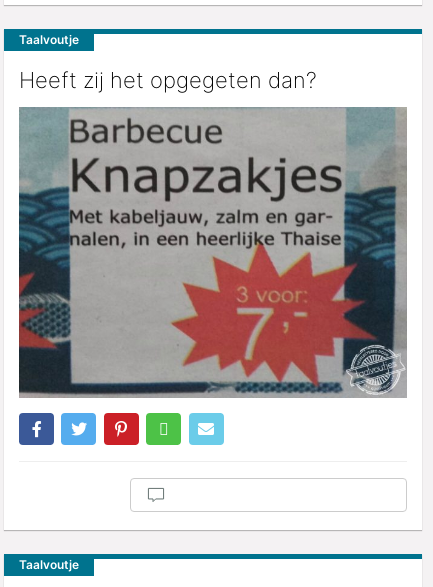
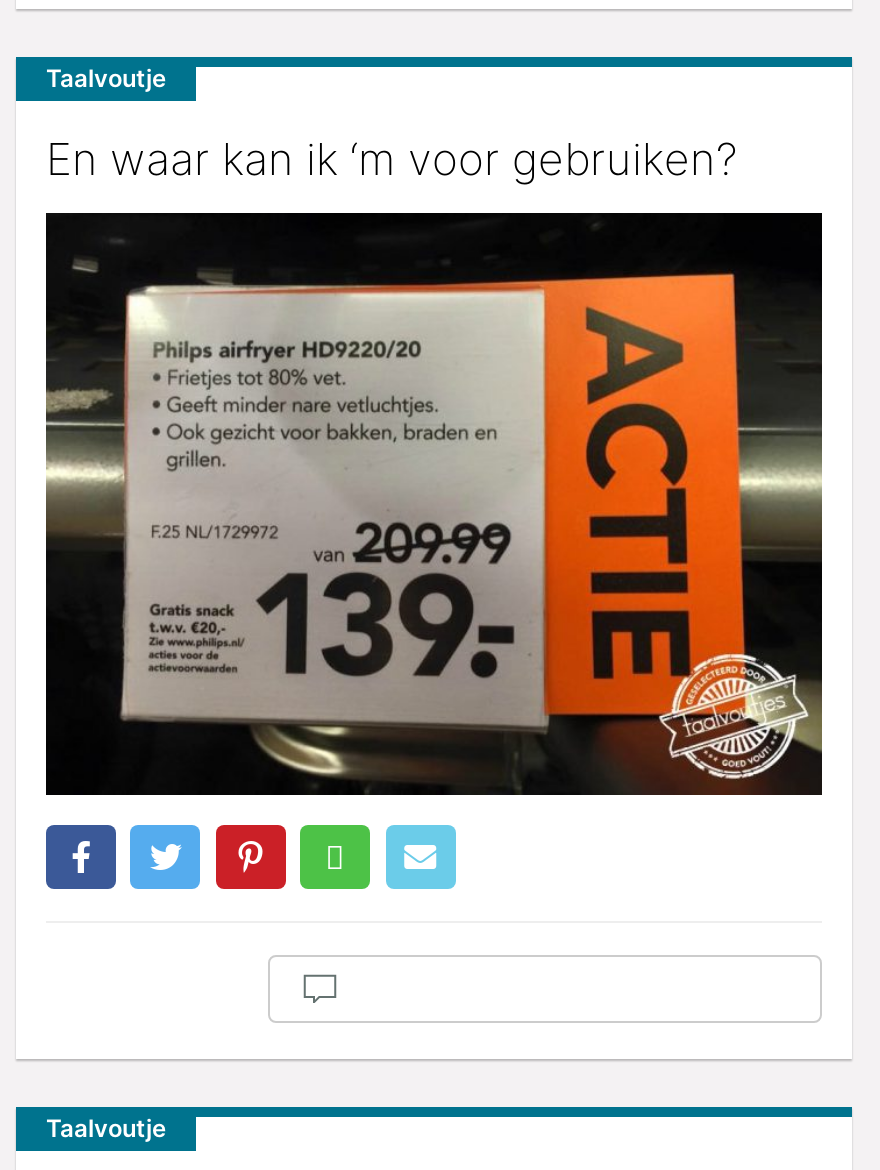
[19,67,317,93] Heeft zij het opgegeten dan? -> [46,133,738,185] En waar kan ik ‘m voor gebruiken?
[18,108,407,397] [image] -> [44,213,822,795] [image]

